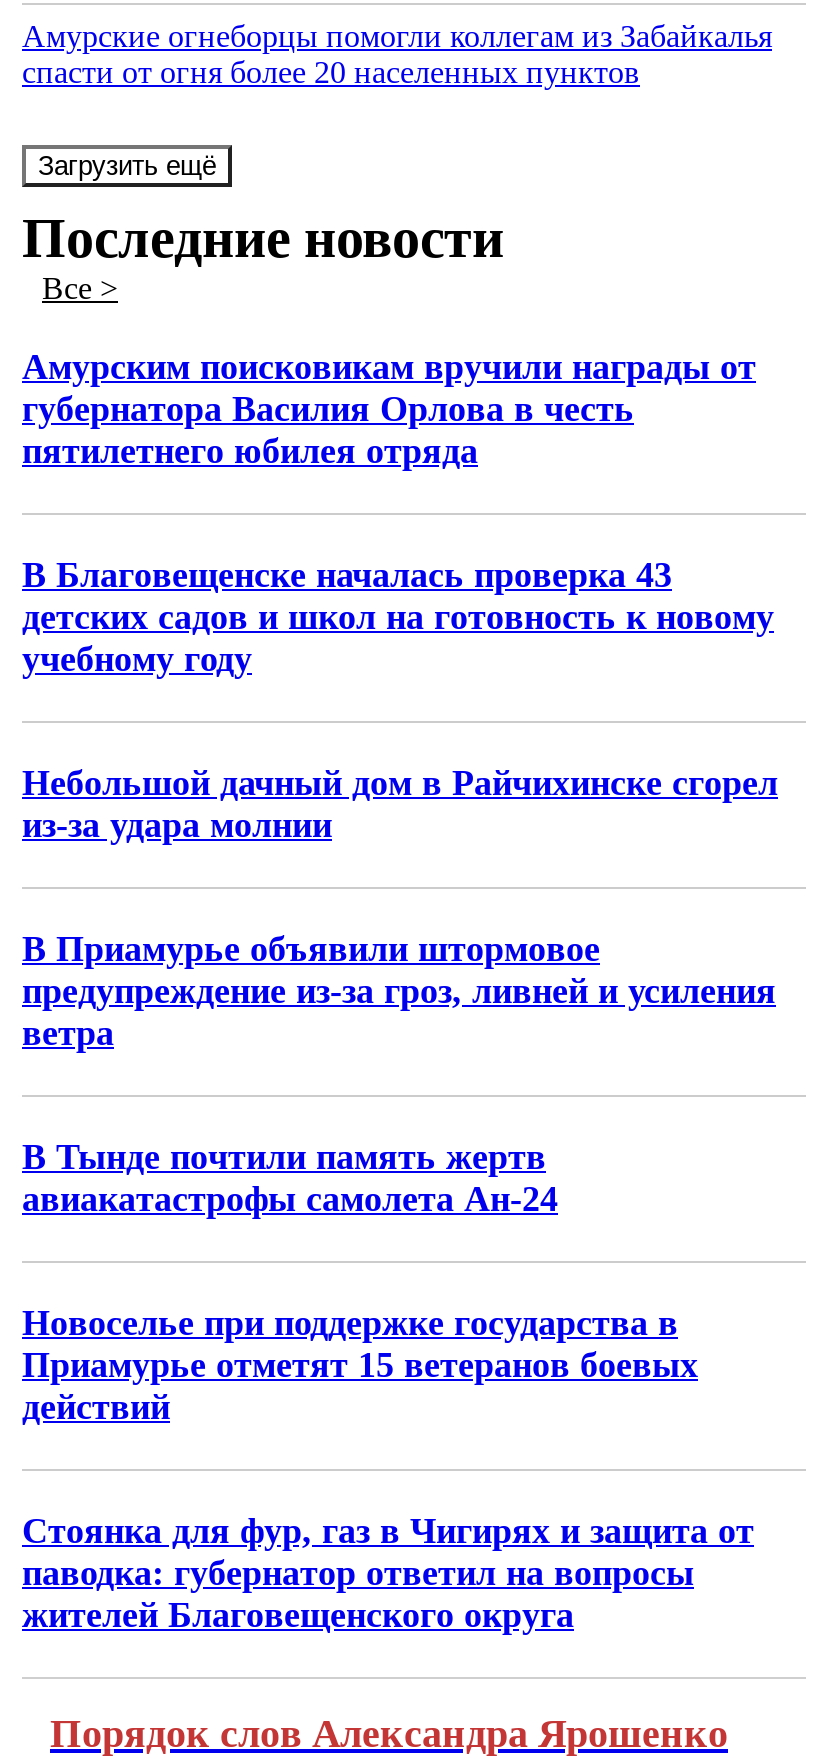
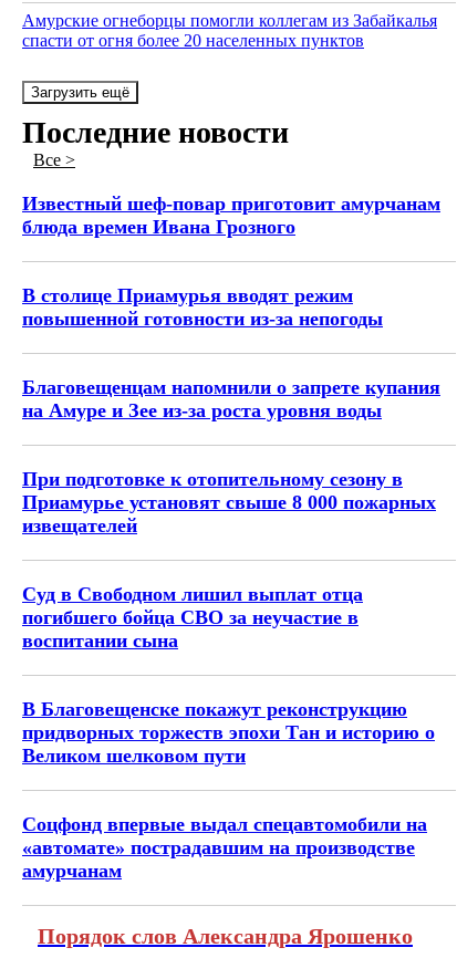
[22,348,756,472] Амурским поисковикам вручили награды от | губернатора Василия Орлова в честь | пятилетнего юбилея отряда -> [22,193,440,238] Известный шеф-повар приготовит амурчанам | блюда времен Ивана Грозного
[22,556,774,680] В Благовещенске началась проверка 43 | детских садов и школ на готовность к новому | учебному году -> [22,285,383,330] В столице Приамурья вводят режим | повышенной готовности из-за непогоды
[22,764,778,846] Небольшой дачный дом в Райчихинске сгорел | из-за удара молнии -> [22,376,440,422] Благовещенцам напомнили о запрете купания | на Амуре и Зее из-за роста уровня воды
[22,930,776,1054] В Приамурье объявили штормовое | предупреждение из-за гроз, ливней и усиления | ветра -> [22,468,436,537] При подготовке к отопительному сезону в | Приамурье установят свыше 8 000 пожарных | извещателей
[22,1138,558,1220] В Тынде почтили память жертв | авиакатастрофы самолета Ан-24 -> [22,583,363,652] Суд в Свободном лишил выплат отца | погибшего бойца СВО за неучастие в | воспитании сына
[22,1304,698,1428] Новоселье при поддержке государства в | Приамурье отметят 15 ветеранов боевых | действий -> [22,698,435,767] В Благовещенске покажут реконструкцию | придворных торжеств эпохи Тан и историю о | Великом шелковом пути
[22,1512,754,1636] Стоянка для фур, газ в Чигирях и защита от | паводка: губернатор ответил на вопросы | жителей Благовещенского округа -> [22,813,427,882] Соцфонд впервые выдал спецавтомобили на | «автомате» пострадавшим на производстве | амурчанам

